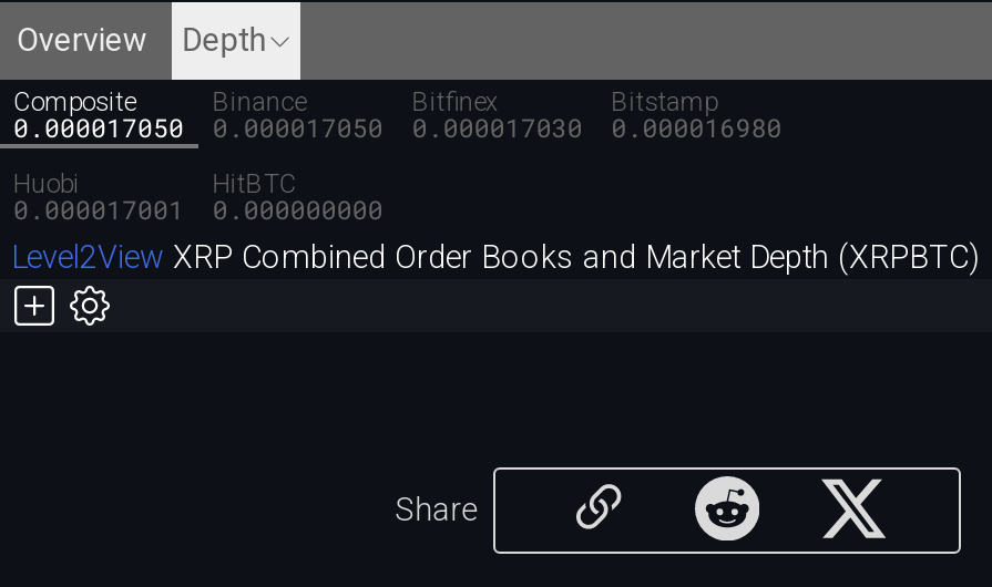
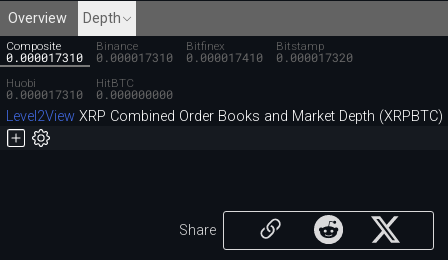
[13,110,184,143] 0.000017050 -> [6,50,83,65] 0.000017310
[213,110,383,143] 0.000017050 -> [96,50,173,65] 0.000017310
[412,110,583,143] 0.000017030 -> [186,50,263,65] 0.000017410
[611,110,782,143] 0.000016980 -> [276,50,353,65] 0.000017320
[13,192,383,225] 0.000017001 0.000000000 -> [6,87,173,102] 0.000017310 0.000000000

